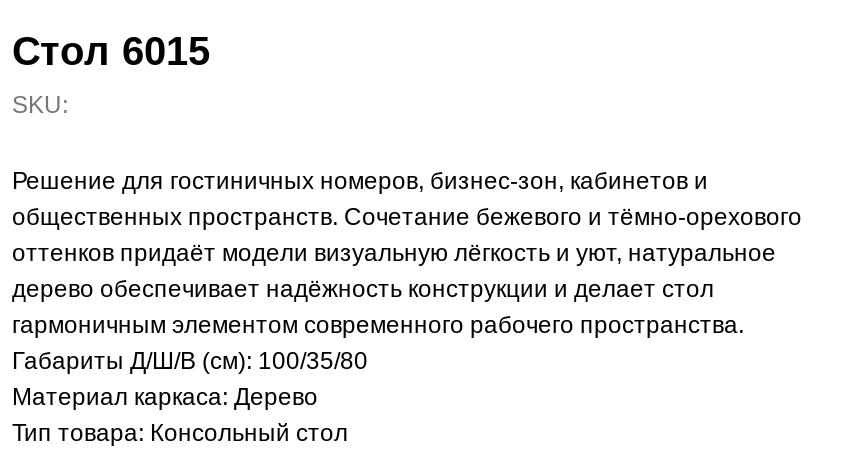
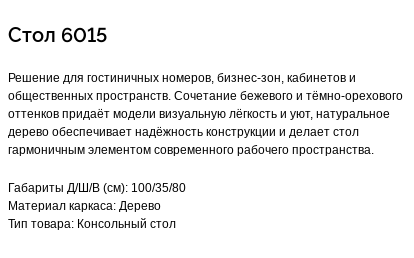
[12,91,68,119] SKU: -> none
moved [12,167,802,339] -> [8,71,403,157]: Решение для гостиничных номеров, бизнес-зон, кабинетов и | общественных пространств. Сочетание бежевого и тёмно-орехового | оттенков придаёт модели визуальную лёгкость и уют, натуральное | дерево обеспечивает надёжность конструкции и делает стол | гармоничным элементом современного рабочего пространства.

